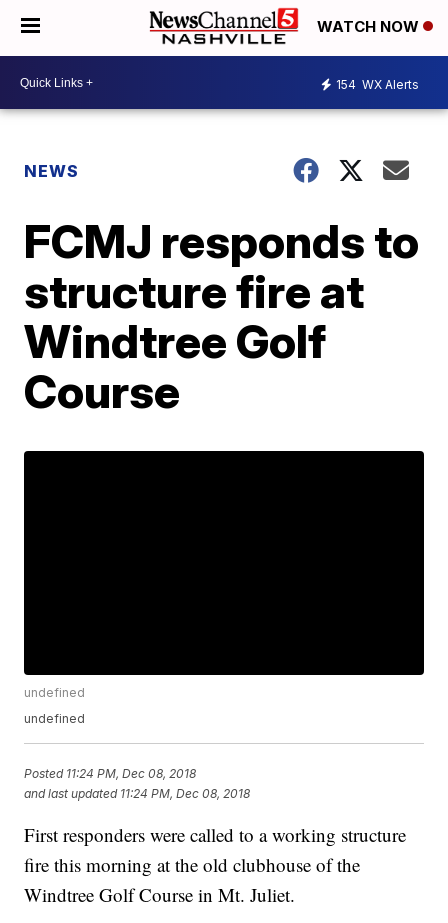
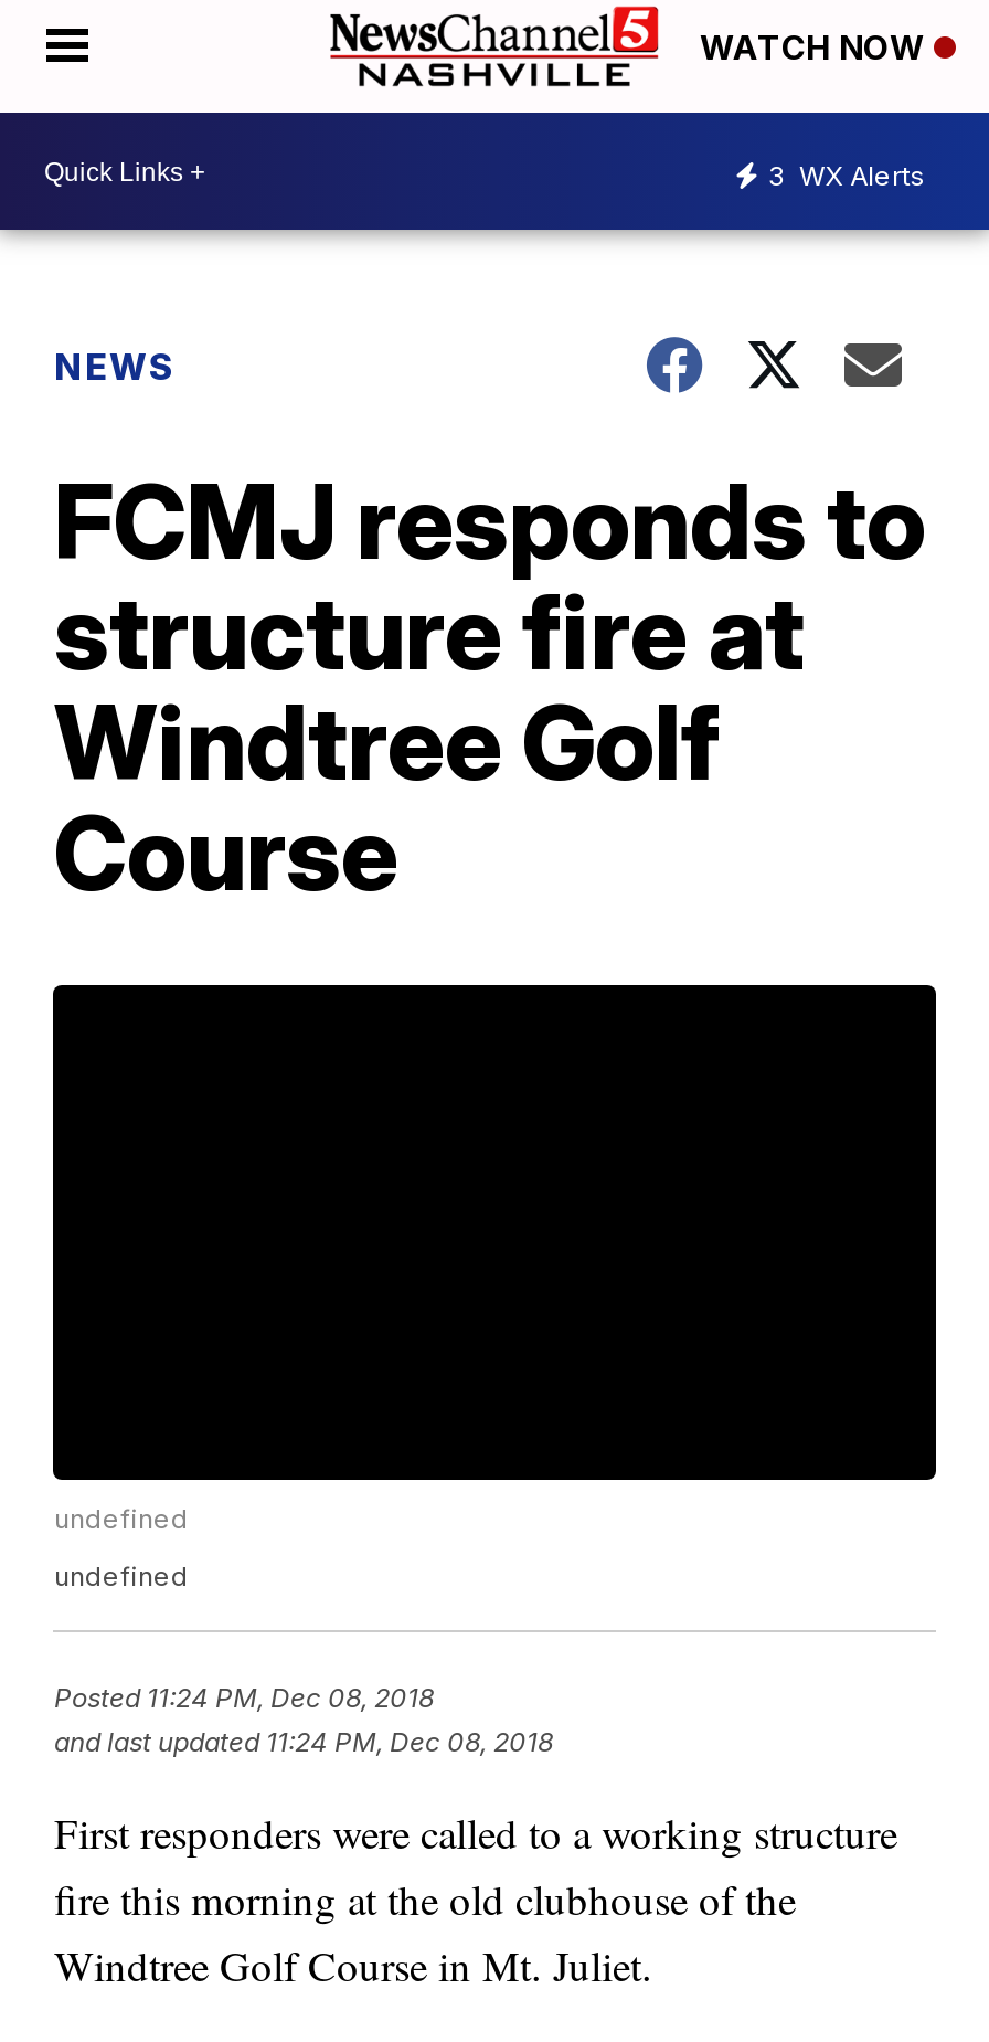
[336,76,419,91] 154 WX Alerts -> [768,158,925,191] 3 WX Alerts

